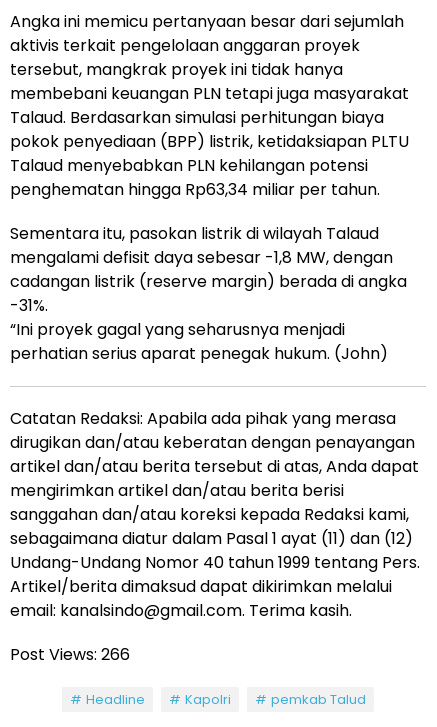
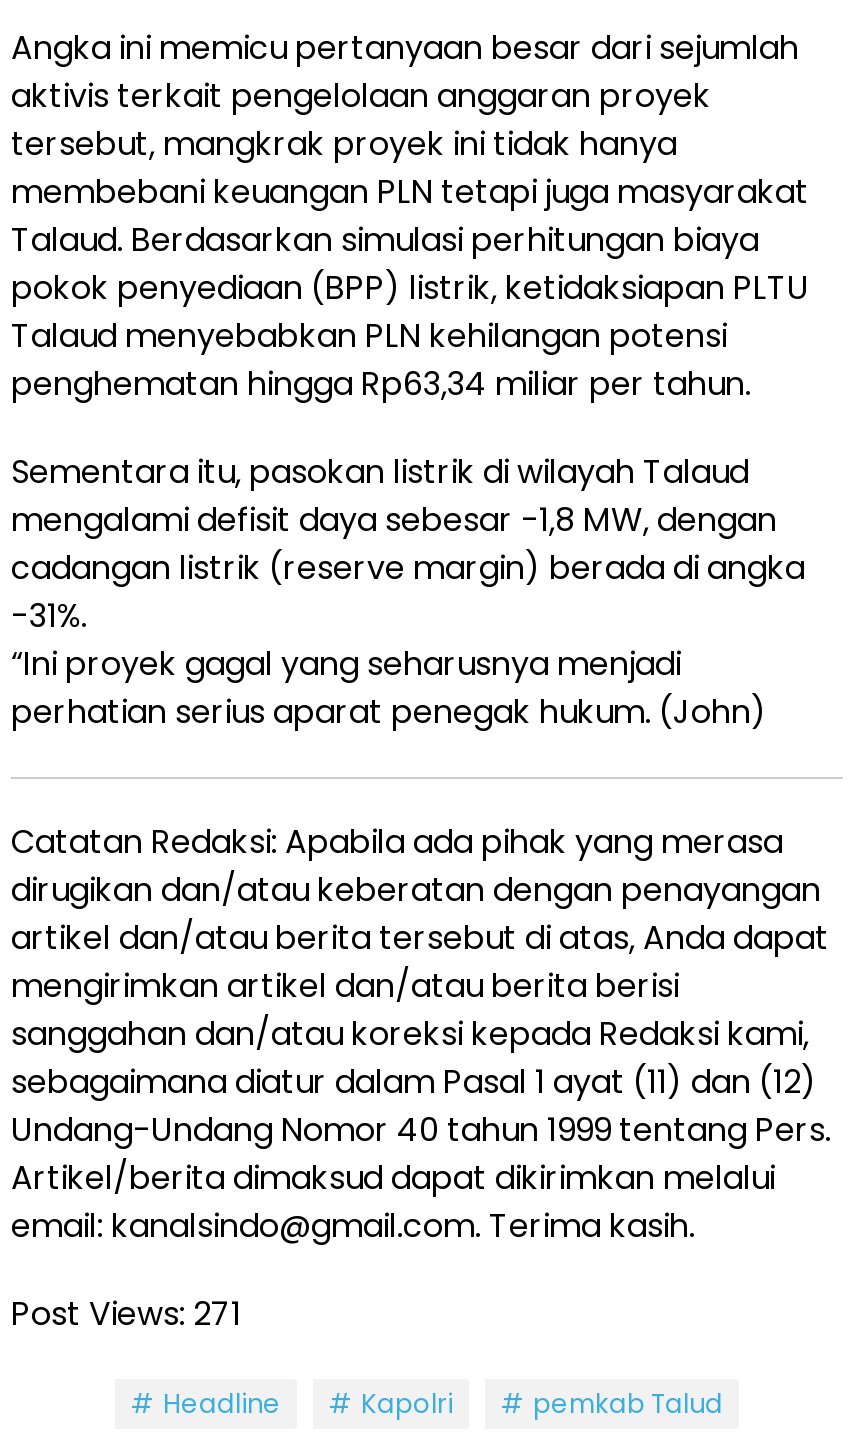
[10,643,130,666] Post Views: 266 -> [11,1292,241,1338] Post Views: 271

